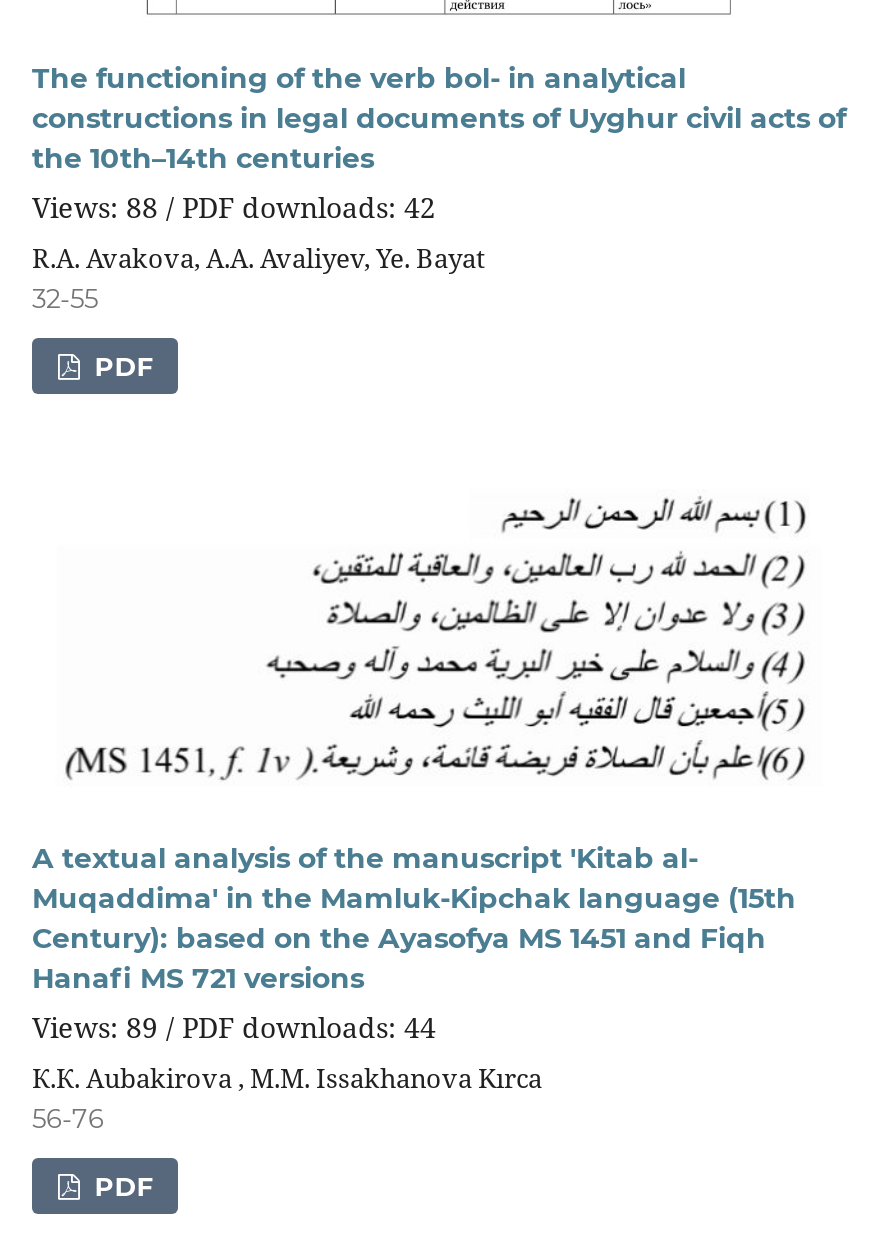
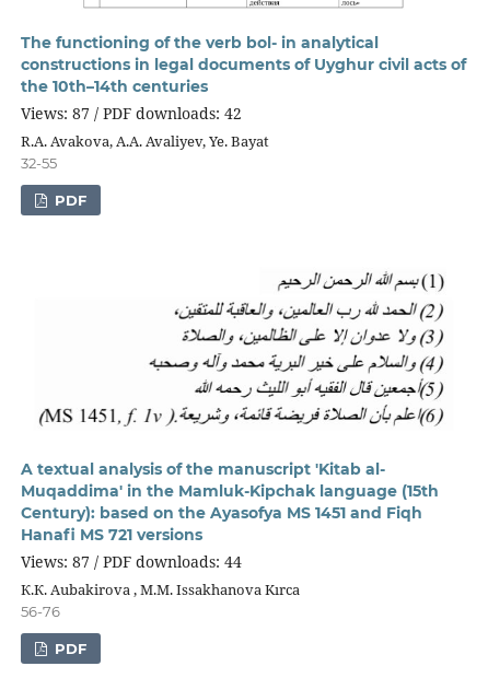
[32,188,436,226] Views: 88 / PDF downloads: 42 -> [21,103,242,124] Views: 87 / PDF downloads: 42
[32,1007,436,1045] Views: 89 / PDF downloads: 44 -> [21,551,242,571] Views: 87 / PDF downloads: 44

